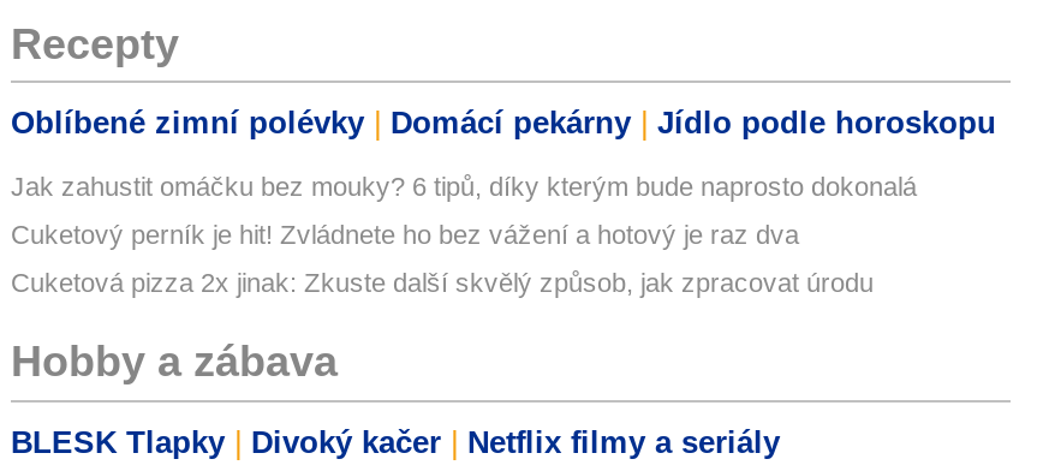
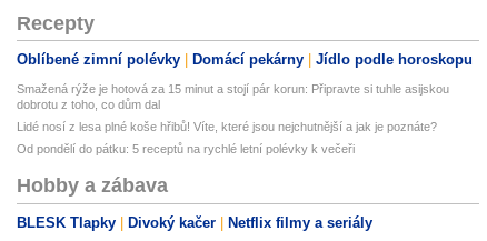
[11,172,917,201] Jak zahustit omáčku bez mouky? 6 tipů, díky kterým bude naprosto dokonalá -> [17,82,449,111] Smažená rýže je hotová za 15 minut a stojí pár korun: Připravte si tuhle asijskou | dobrotu z toho, co dům dal
[11,220,799,249] Cuketový perník je hit! Zvládnete ho bez vážení a hotový je raz dva -> [17,120,437,133] Lidé nosí z lesa plné koše hřibů! Víte, které jsou nejchutnější a jak je poznáte?
[11,268,874,297] Cuketová pizza 2x jinak: Zkuste další skvělý způsob, jak zpracovat úrodu -> [17,142,355,156] Od pondělí do pátku: 5 receptů na rychlé letní polévky k večeři

